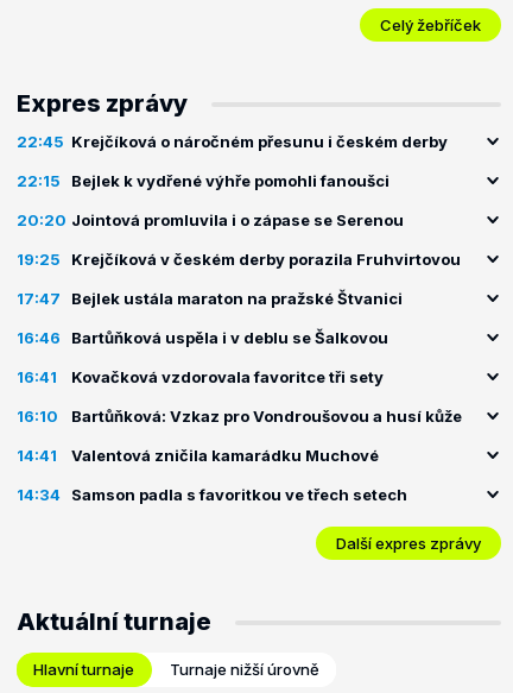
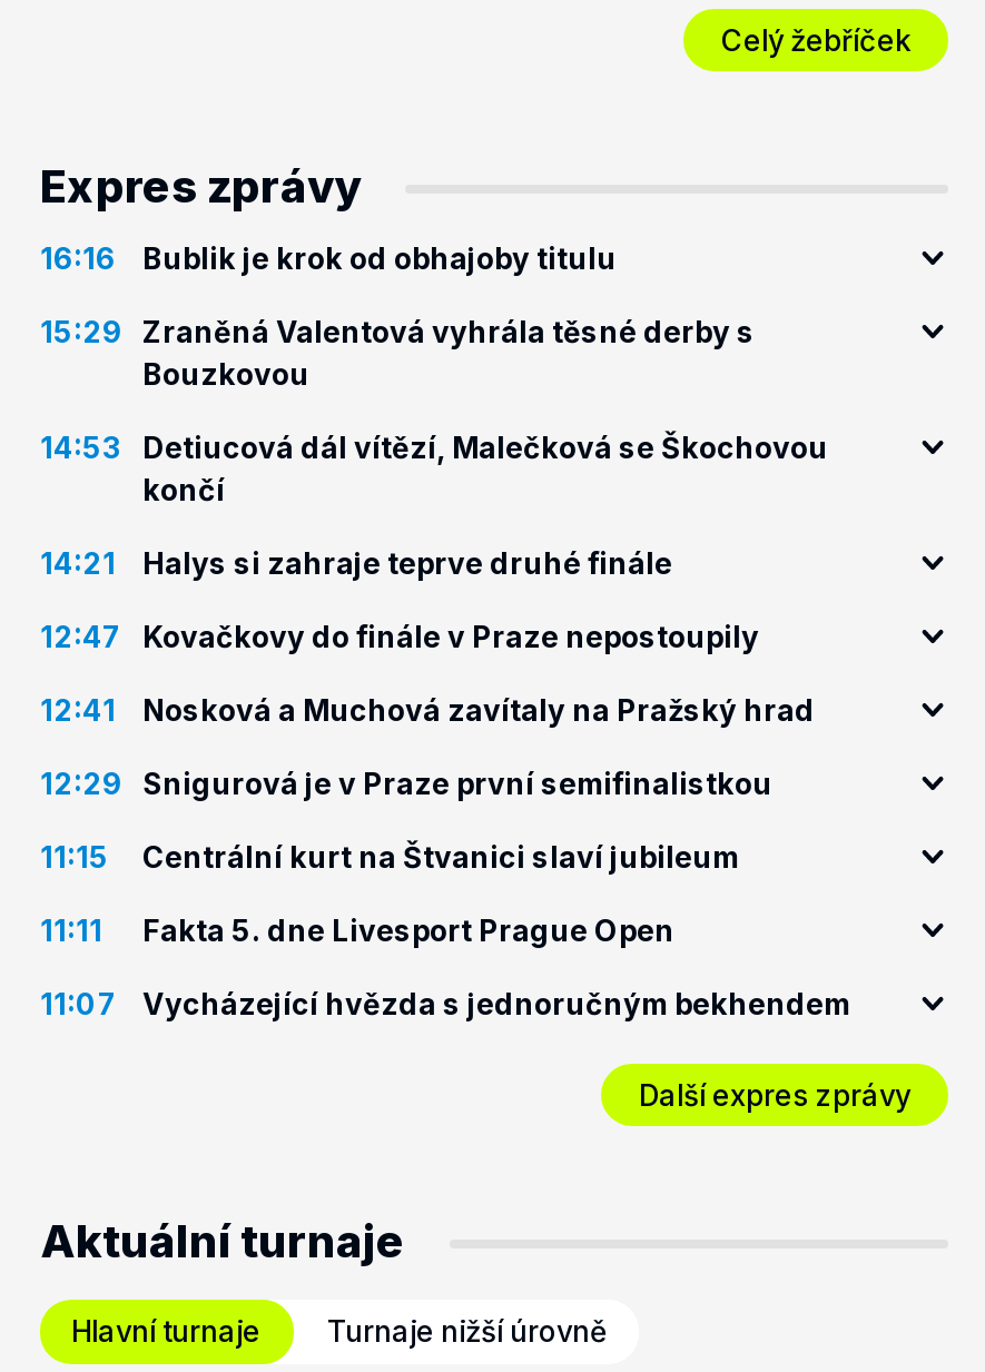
[17,132,448,151] 22:45 Krejčíková o náročném přesunu i českém derby -> [40,240,617,276] 16:16 | Bublik je krok od obhajoby titulu
[17,171,389,190] 22:15 Bejlek k vydřené výhře pomohli fanoušci -> [40,314,755,392] 15:29 Zraněná Valentová vyhrála těsné derby s | Bouzkovou
[17,210,404,229] 20:20 Jointová promluvila i o zápase se Serenou -> [40,430,828,507] 14:53 Detiucová dál vítězí, Malečková se Škochovou | končí
[17,250,461,269] 19:25 Krejčíková v českém derby porazila Fruhvirtovou -> [40,545,672,581] 14:21 | Halys si zahraje teprve druhé finále
[17,289,403,308] 17:47 Bejlek ustála maraton na pražské Štvanici -> [40,619,759,654] 12:47 Kovačkovy do finále v Praze nepostoupily
[17,328,388,347] 16:46 Bartůňková uspěla i v deblu se Šalkovou -> [40,692,815,728] 12:41 | Nosková a Muchová zavítaly na Pražský hrad
[17,367,384,386] 16:41 | Kovačková vzdorovala favoritce tři sety -> [40,766,772,801] 12:29 Snigurová je v Praze první semifinalistkou
[17,407,462,426] 16:10 | Bartůňková: Vzkaz pro Vondroušovou a husí kůže -> [40,839,739,875] 11:15 | Centrální kurt na Štvanici slaví jubileum
[17,446,379,465] 14:41 | Valentová zničila kamarádku Muchové -> [40,912,674,948] 11:11 | Fakta 5. dne Livesport Prague Open
[17,485,407,504] 14:34 Samson padla s favoritkou ve třech setech -> [40,986,850,1021] 11:07 | Vycházející hvězda s jednoručným bekhendem

